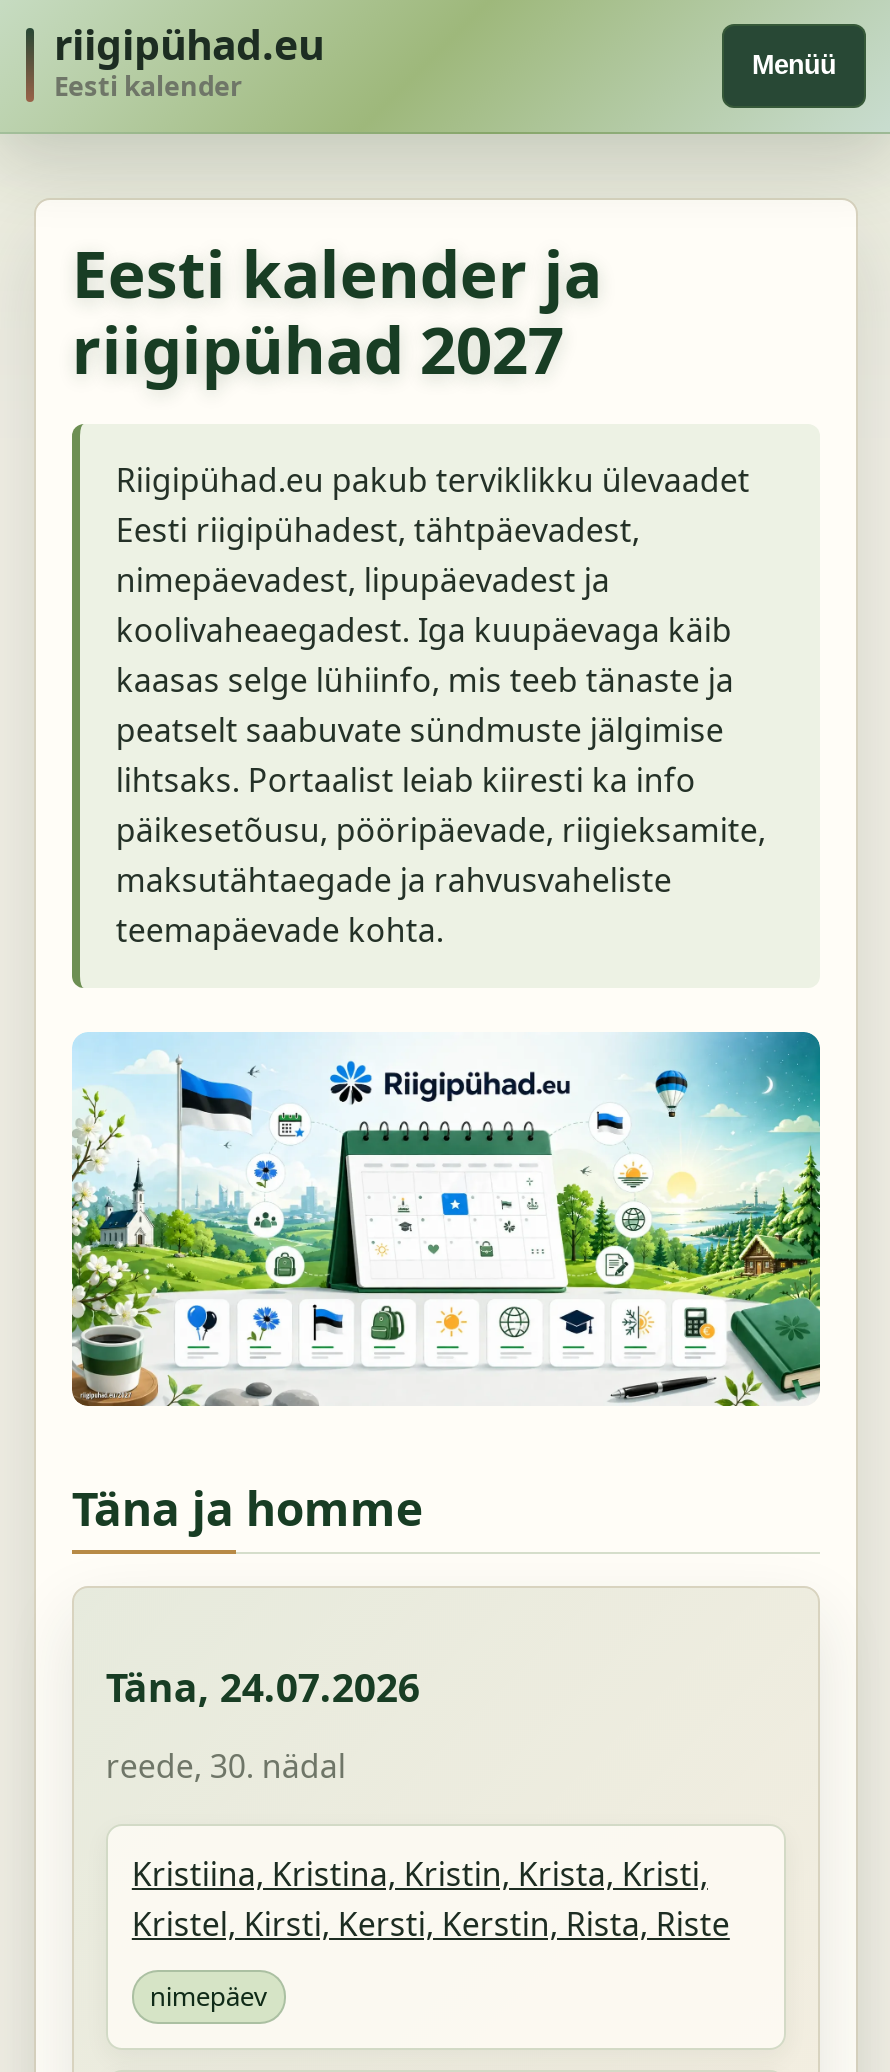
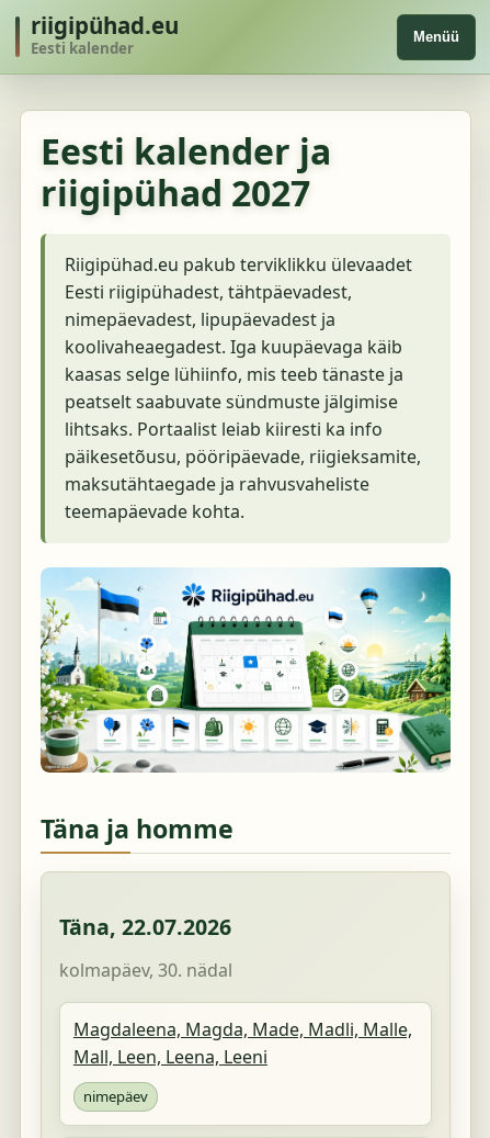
[106,1660,420,1714] Täna, 24.07.2026 -> [59,912,231,942] Täna, 22.07.2026
[106,1744,346,1788] reede, 30. nädal -> [59,958,232,982] kolmapäev, 30. nädal
[132,1852,730,1946] Kristiina, Kristina, Kristin, Krista, Kristi, | Kristel, Kirsti, Kersti, Kerstin, Rista, Riste -> [73,1017,412,1069] Magdaleena, Magda, Made, Madli, Malle, | Mall, Leen, Leena, Leeni

